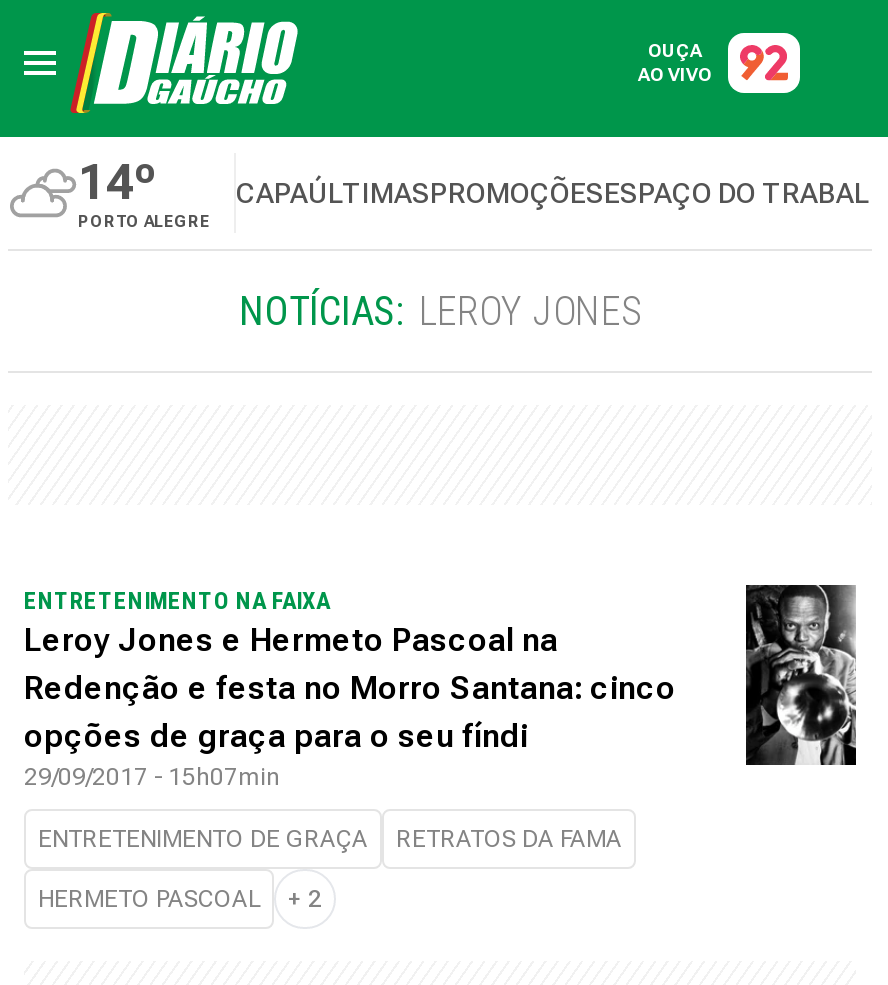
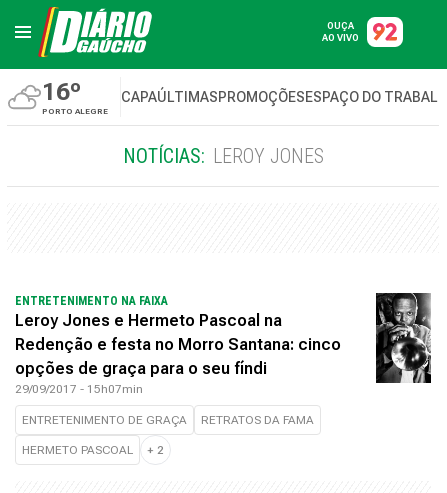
[78,155,156,211] 14º -> [42,78,81,106] 16º

